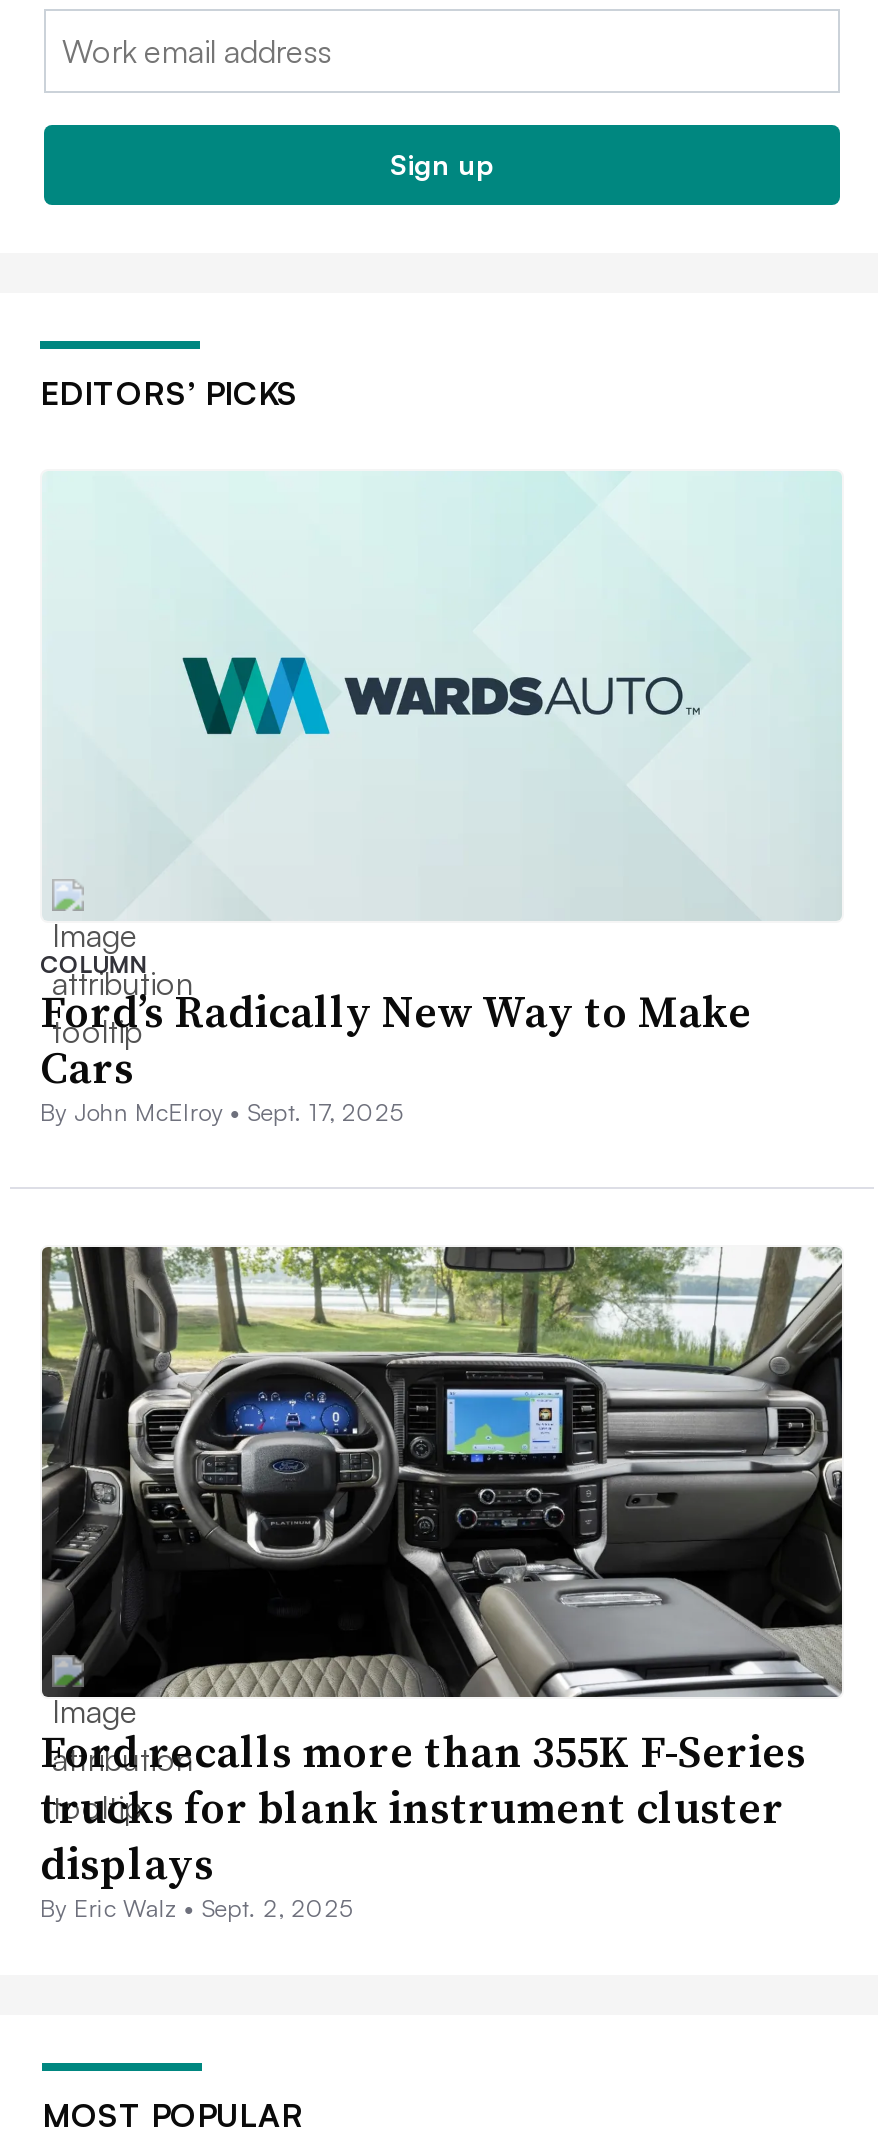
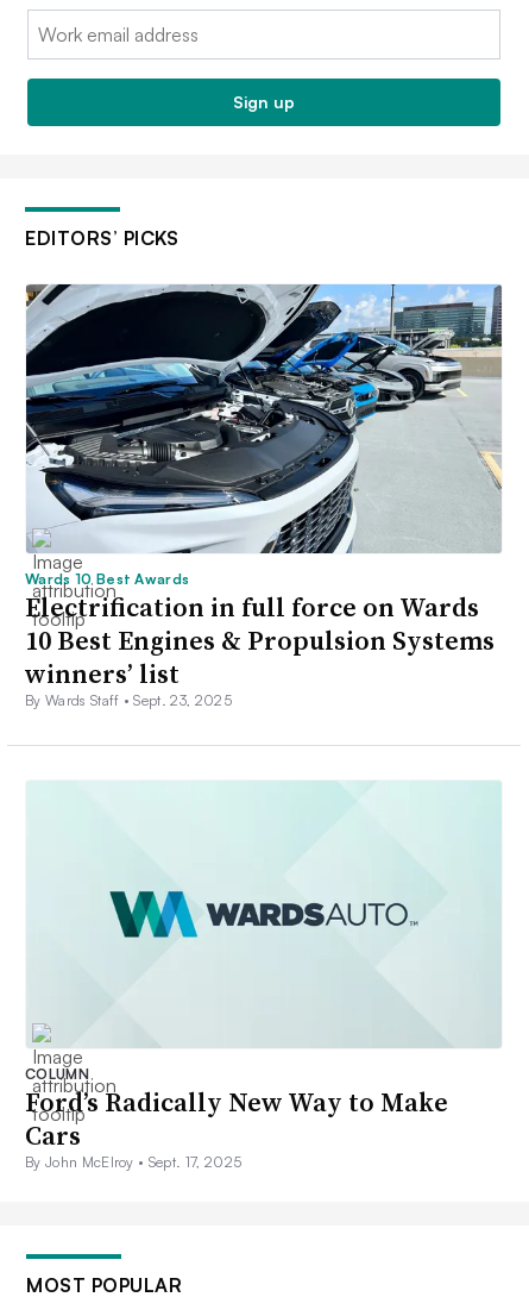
none -> [25,283,503,709] [image] | Wards 10 Best Awards | Electrification in full force on Wards | 10 Best Engines & Propulsion Systems | winners’ list | By Wards Staff • Sept. 23, 2025
moved [180,639,712,753] -> [108,881,424,948]: [image]
moved [40,949,752,1127] -> [25,1065,448,1171]: COLUMN | Ford’s Radically New Way to Make | Cars | By John McElroy • Sept. 17, 2025
[40,1243,844,1923] [image] | Ford recalls more than 355K F-Series | trucks for blank instrument cluster | displays | By Eric Walz • Sept. 2, 2025 -> none

